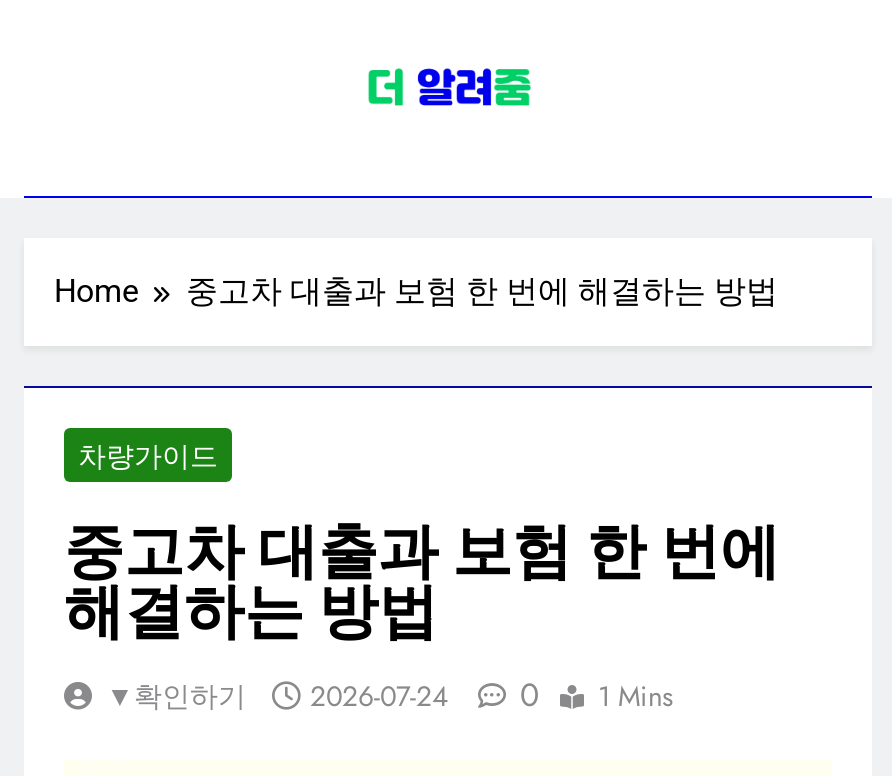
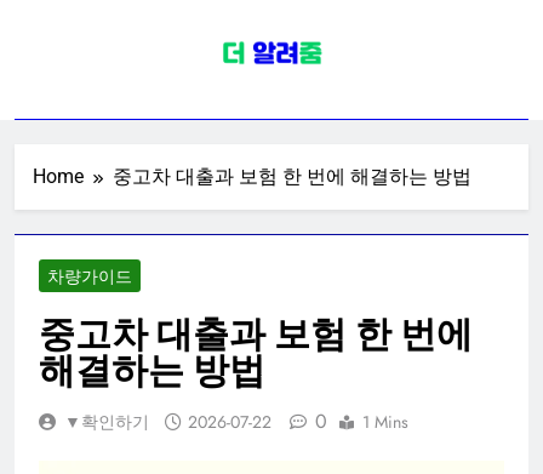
[310,675,448,715] 2026-07-24 -> [188,409,271,434] 2026-07-22

